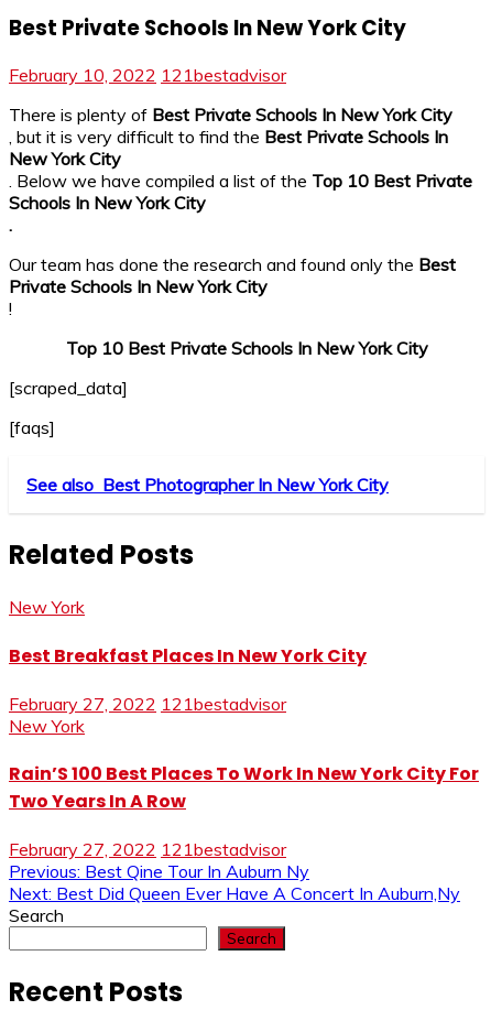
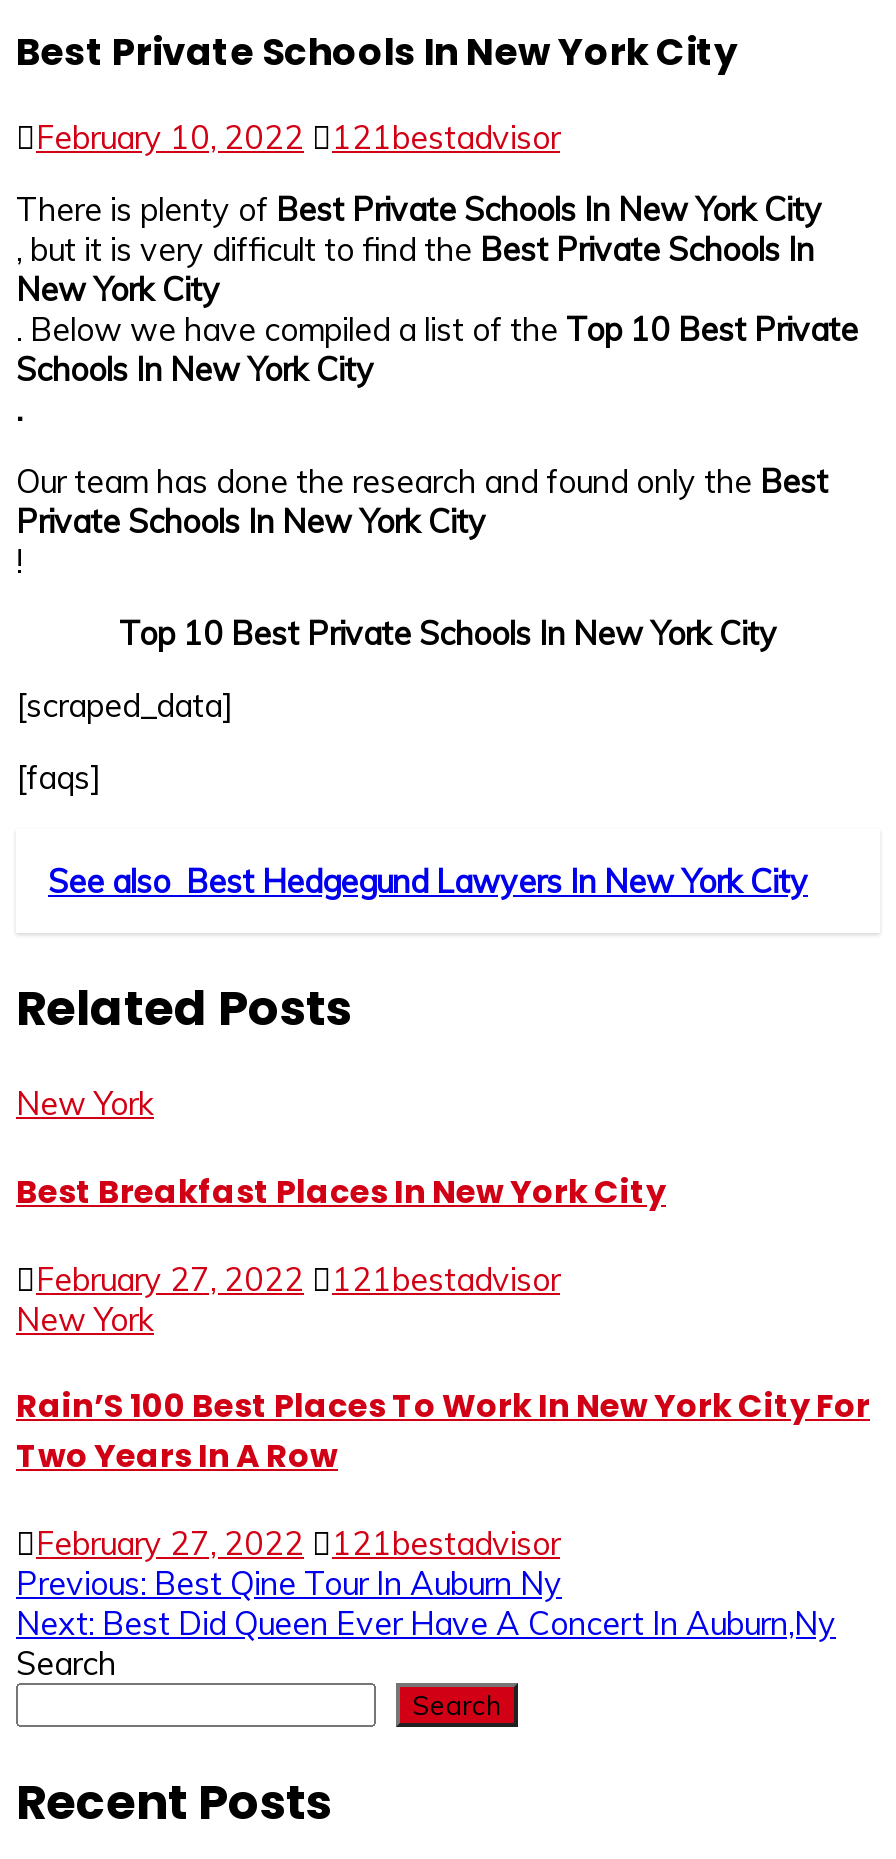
[26,474,389,496] See also Best Photographer In New York City -> [48,862,808,902] See also Best Hedgegund Lawyers In New York City

